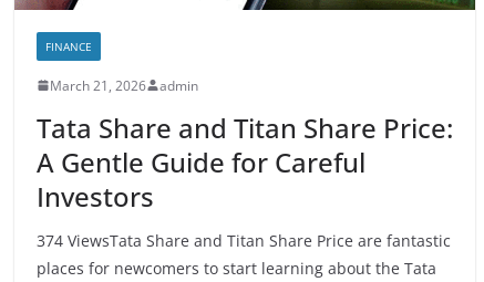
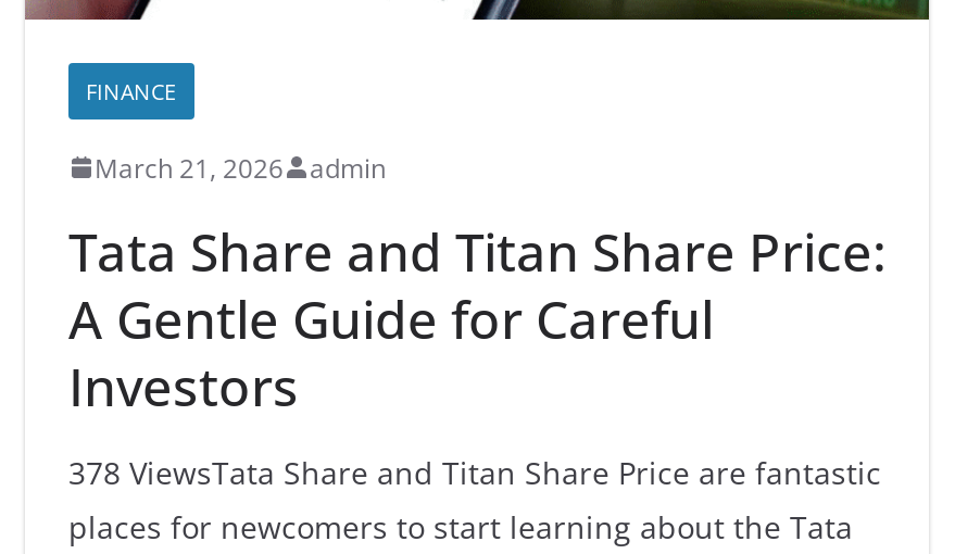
[37,230,451,251] 374 ViewsTata Share and Titan Share Price are fantastic -> [68,451,881,492] 378 ViewsTata Share and Titan Share Price are fantastic

